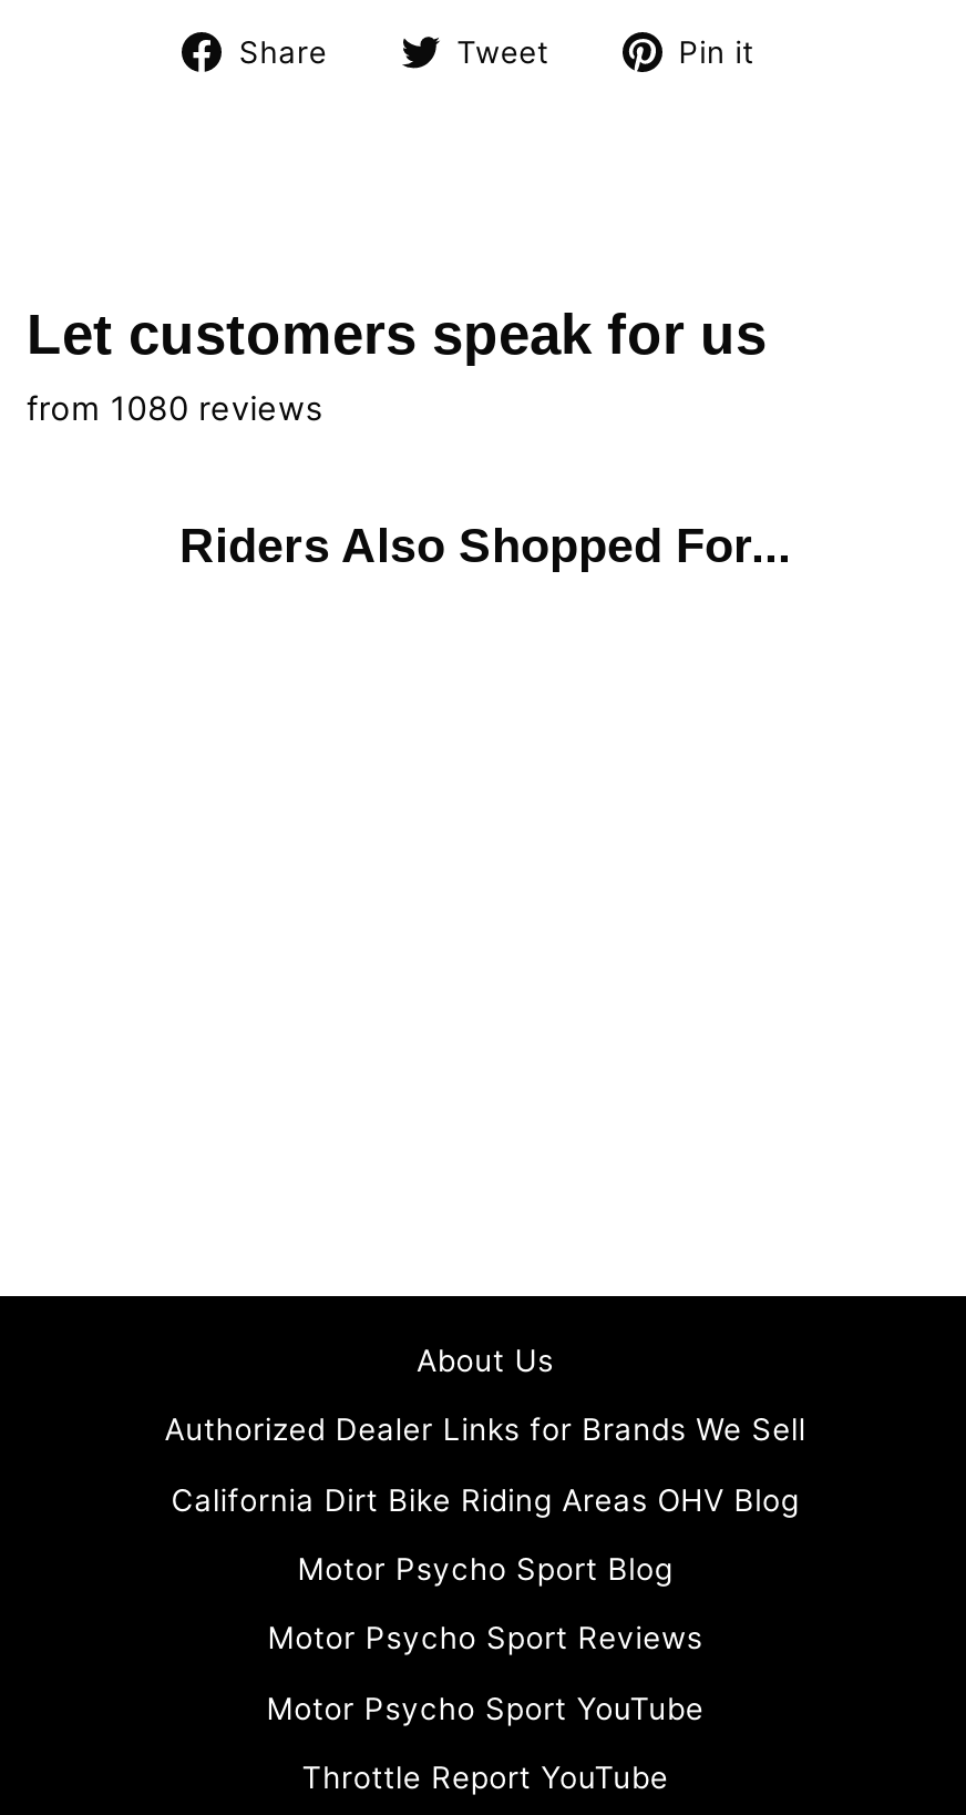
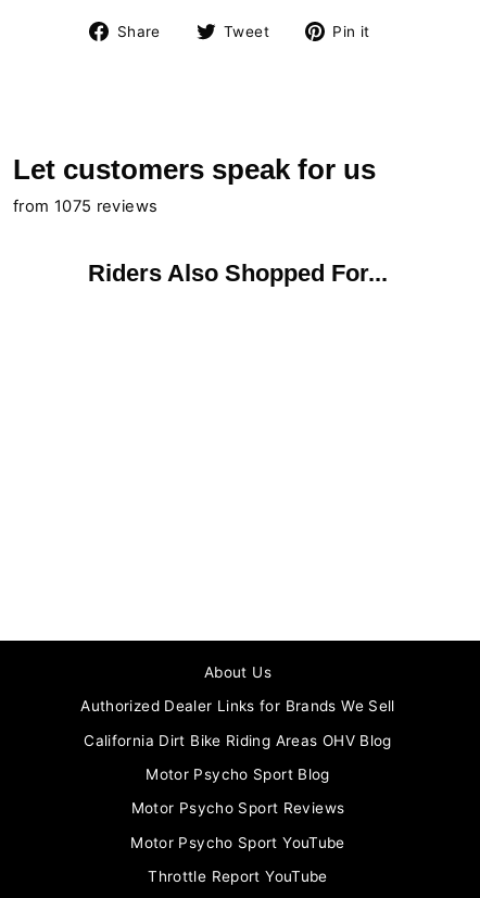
[27,390,324,430] from 1080 reviews -> [13,197,158,216] from 1075 reviews

